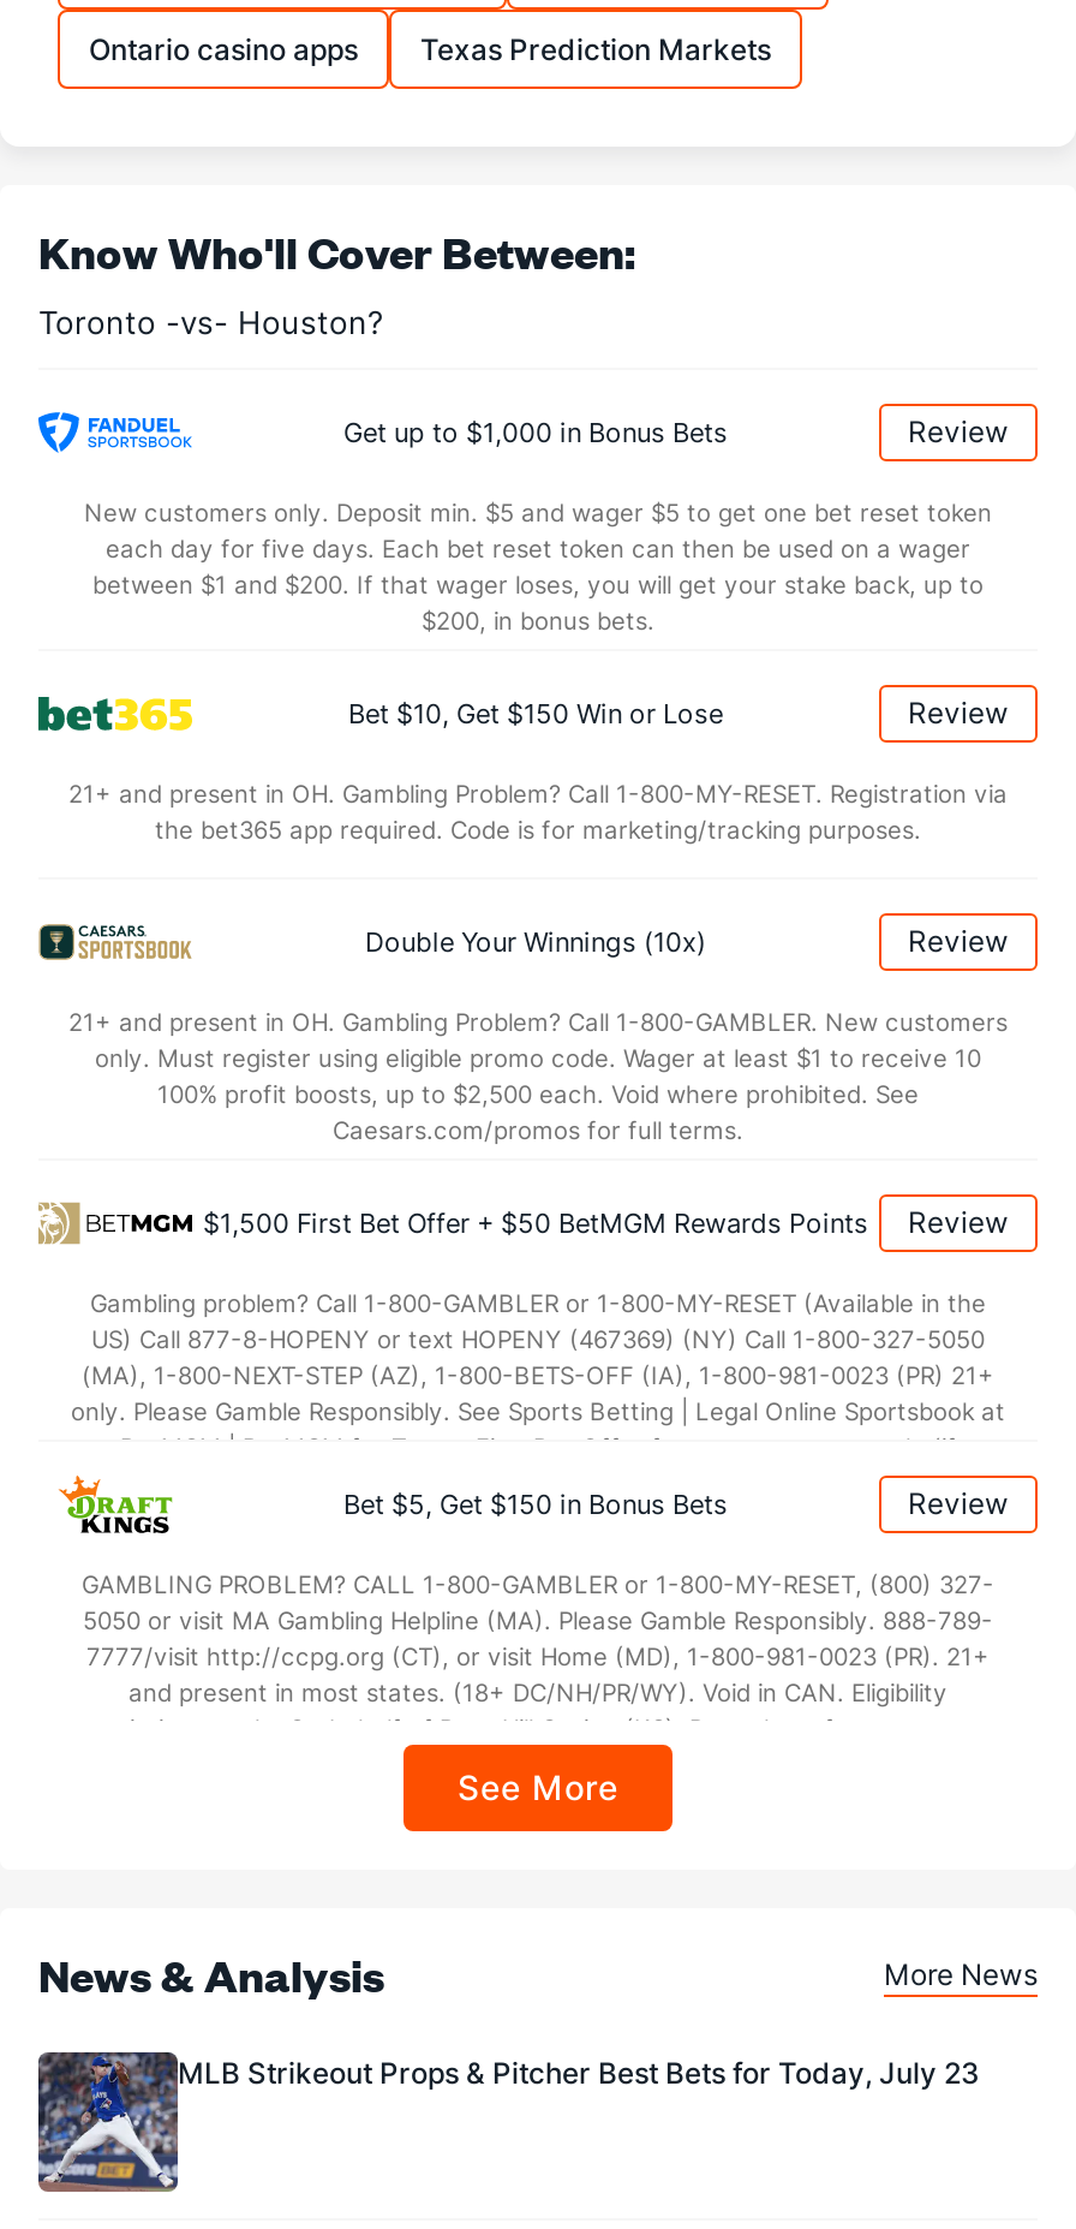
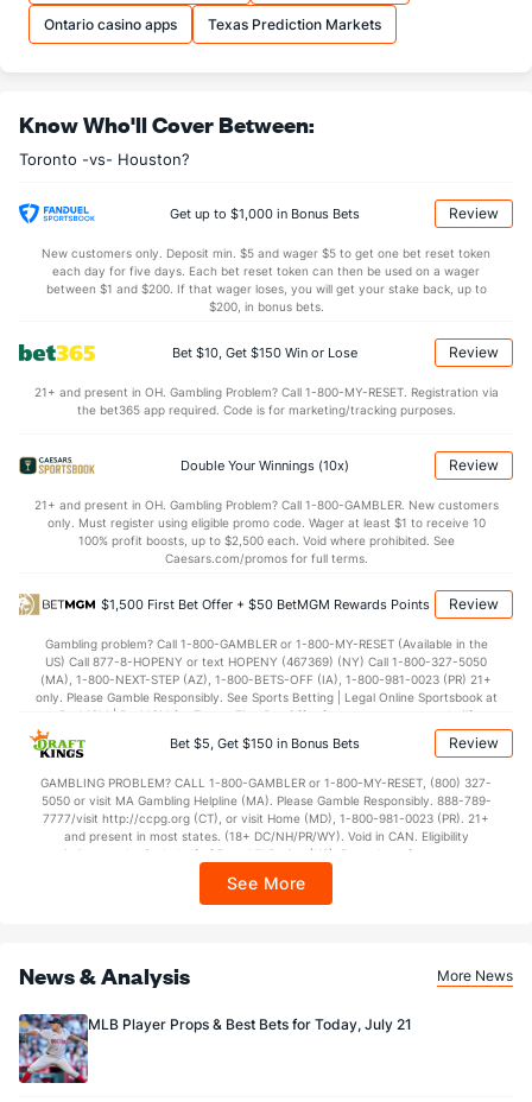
[36,2056,980,2170] [image] | MLB Strikeout Props & Pitcher Best Bets for Today, July 23 -> [18,1016,412,1072] [image] | MLB Player Props & Best Bets for Today, July 21

